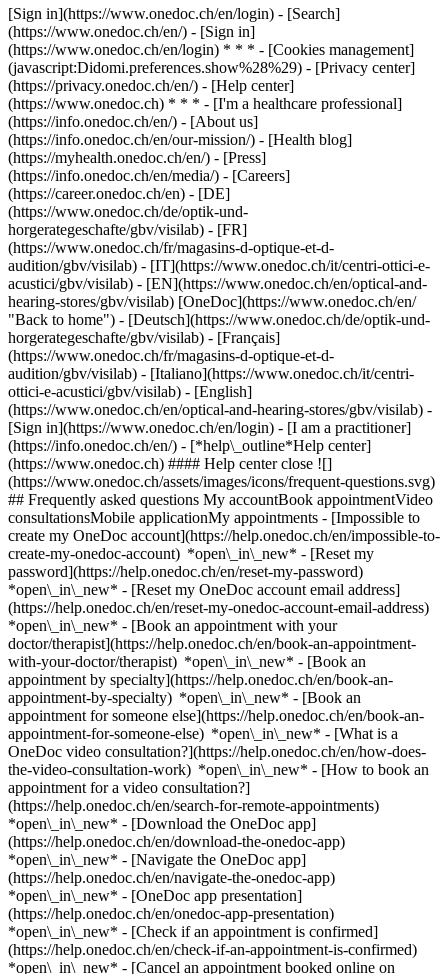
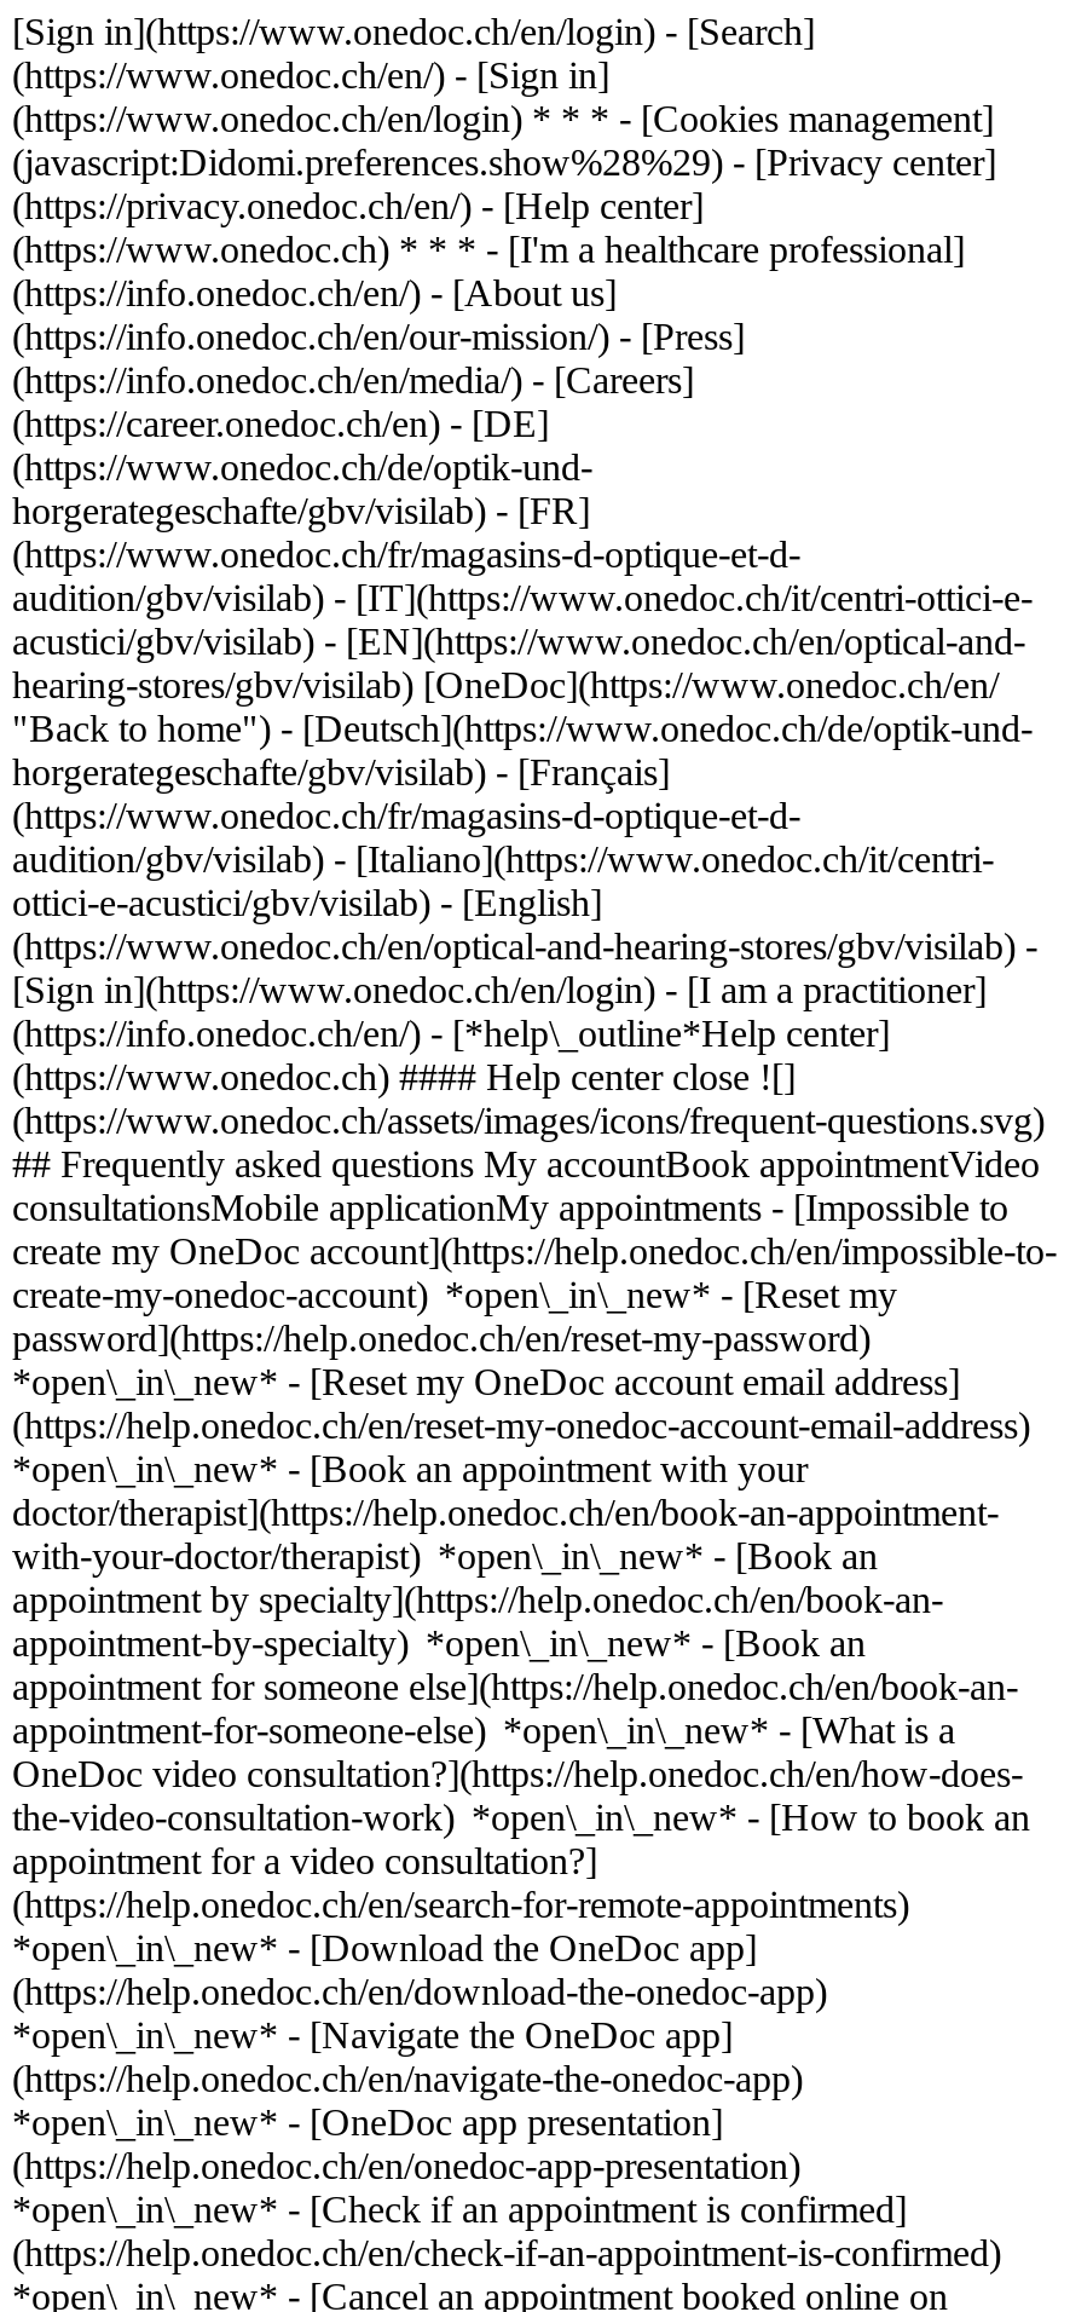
[8,131,352,166] (https://info.onedoc.ch/en/our-mission/) - [Health blog] | (https://myhealth.onedoc.ch/en/) - [Press] -> [12,316,745,357] (https://info.onedoc.ch/en/our-mission/) - [Press]

